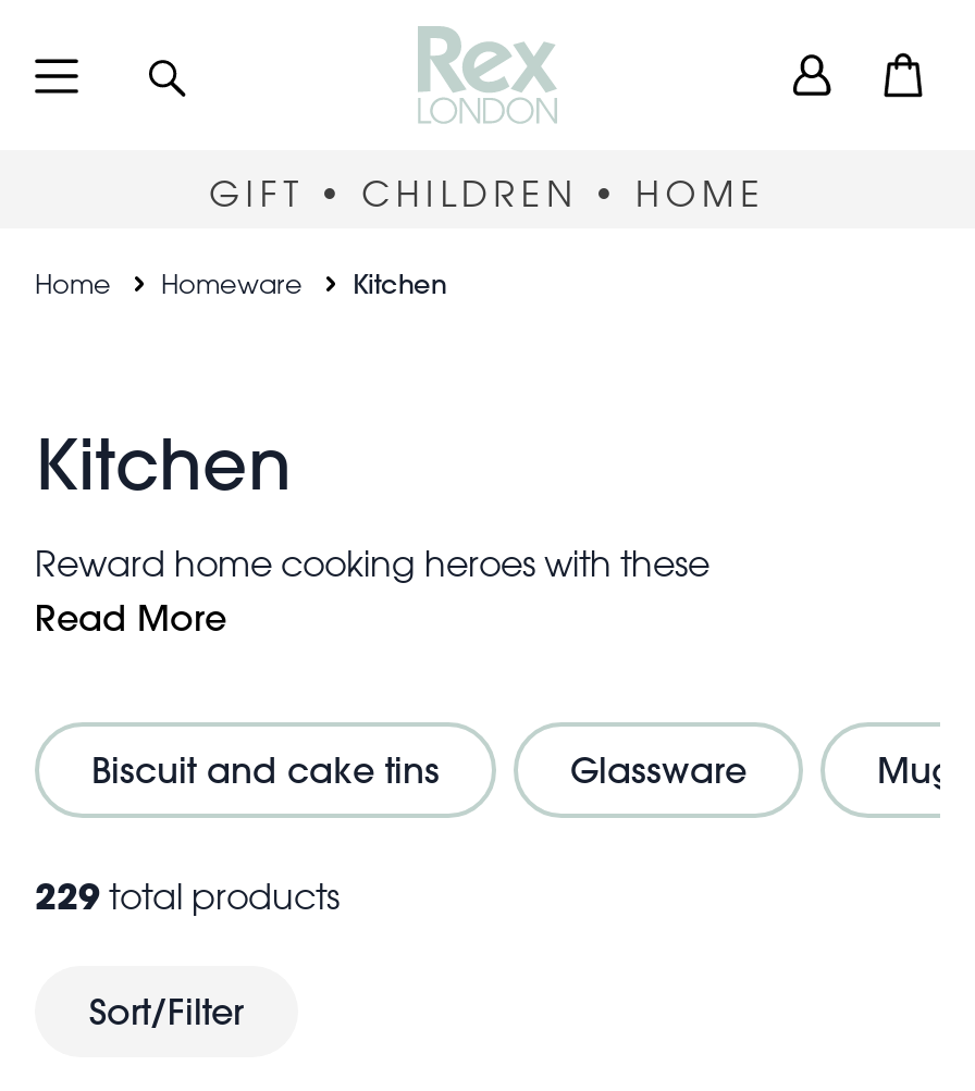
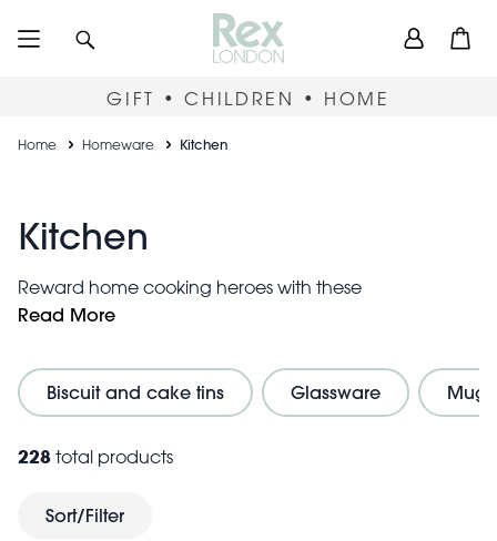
[35,873,340,918] 229 total products -> [18,445,173,468] 228 total products

